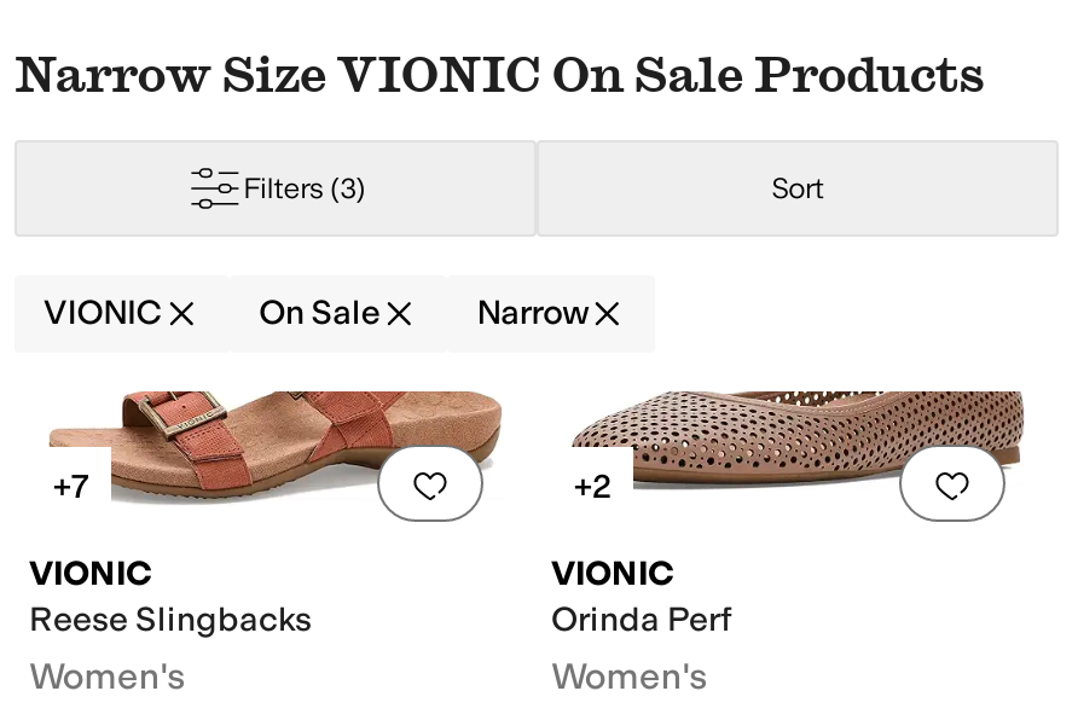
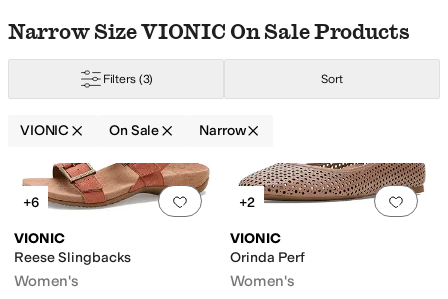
[52,467,88,508] +7 -> [23,194,39,211] +6

